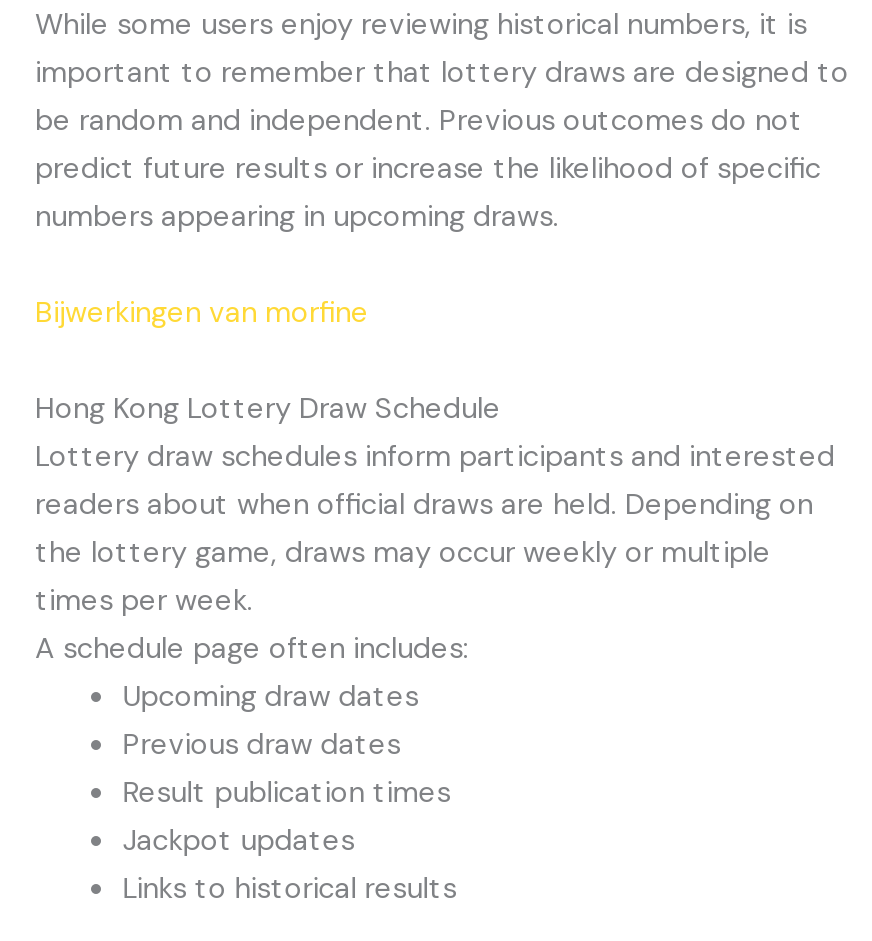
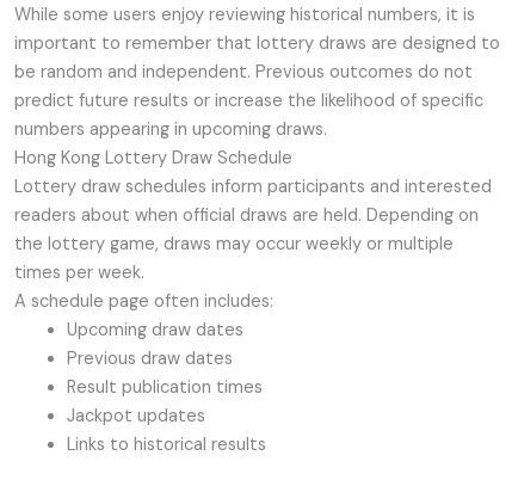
[35,294,369,332] Bijwerkingen van morfine -> none

